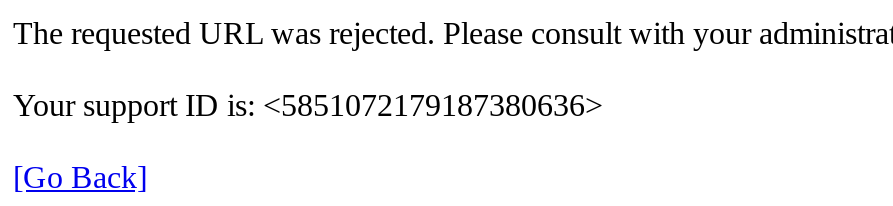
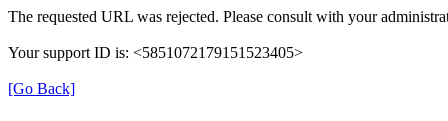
[13,88,603,122] Your support ID is: <5851072179187380636> -> [8,44,303,61] Your support ID is: <5851072179151523405>

